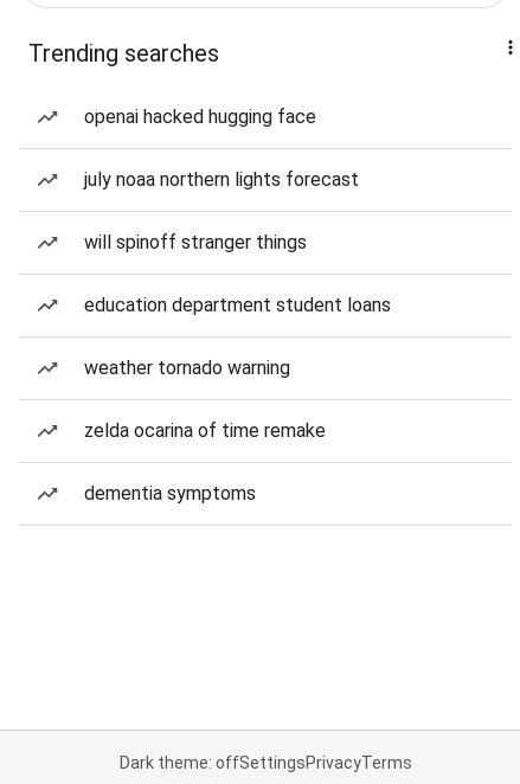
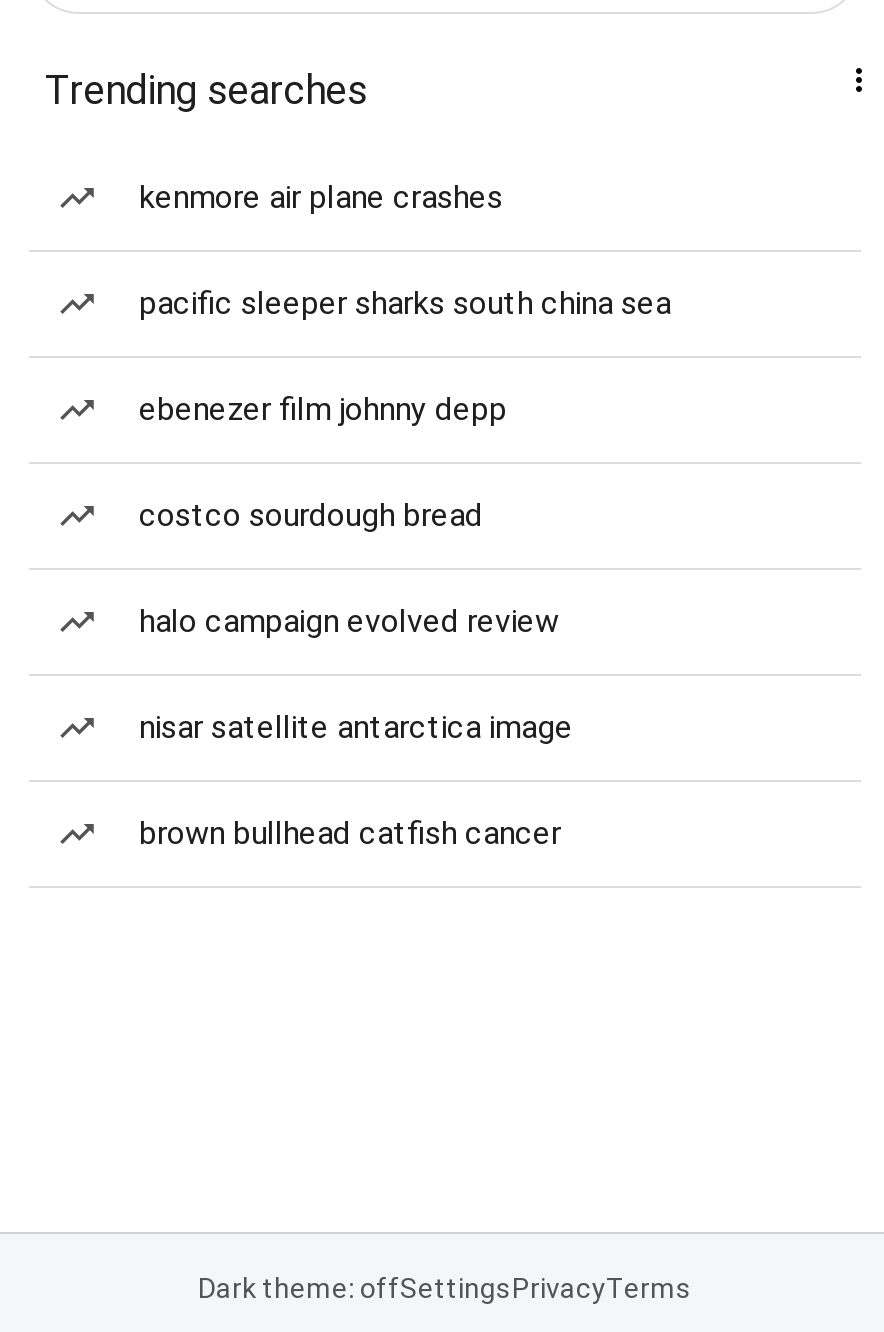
[84,105,316,128] openai hacked hugging face -> [139,178,503,216] kenmore air plane crashes
[84,168,359,191] july noaa northern lights forecast -> [139,284,671,322] pacific sleeper sharks south china sea
[84,231,307,253] will spinoff stranger things -> [139,390,507,428] ebenezer film johnny depp
[84,294,391,316] education department student loans -> [139,496,483,534] costco sourdough bread
[84,356,290,379] weather tornado warning -> [139,602,559,640] halo campaign evolved review
[84,419,326,442] zelda ocarina of time remake -> [139,708,573,746] nisar satellite antarctica image
[84,482,256,505] dementia symptoms -> [139,814,561,852] brown bullhead catfish cancer

